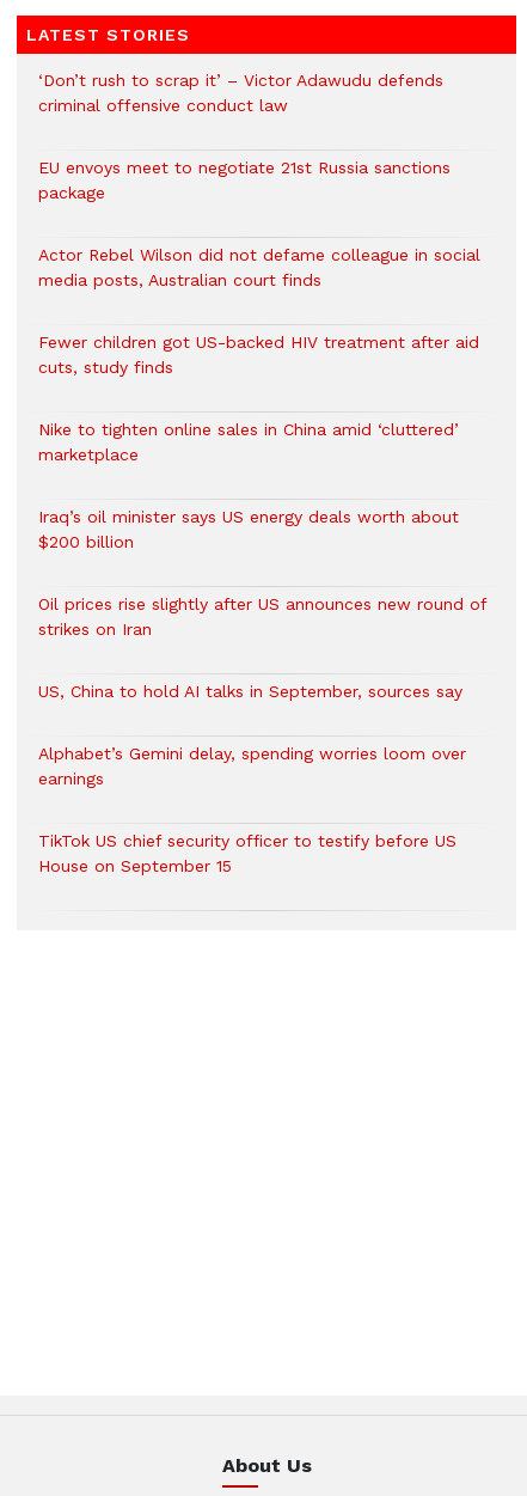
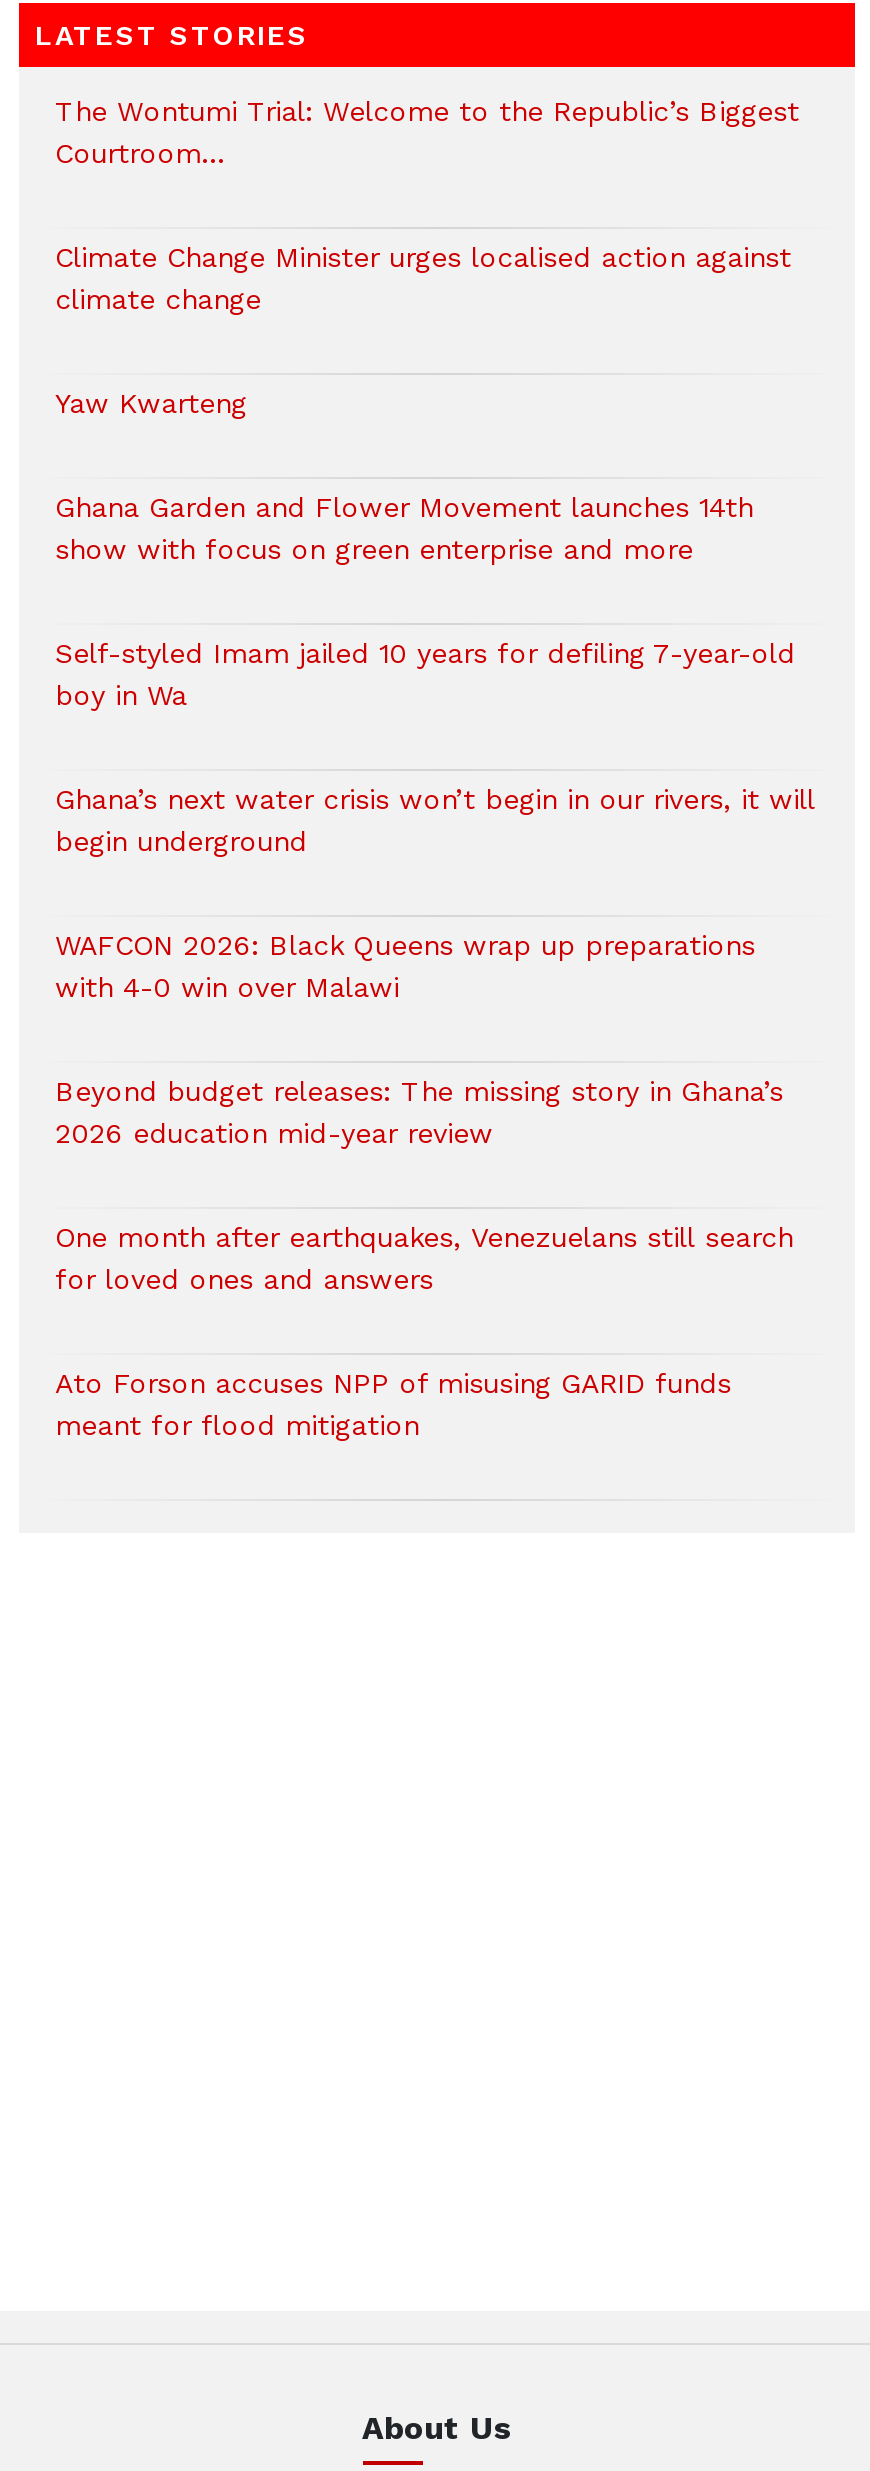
[38,71,443,115] ‘Don’t rush to scrap it’ – Victor Adawudu defends | criminal offensive conduct law -> [55,95,799,169] The Wontumi Trial: Welcome to the Republic’s Biggest | Courtroom…
[38,158,451,202] EU envoys meet to negotiate 21st Russia sanctions | package -> [55,241,791,315] Climate Change Minister urges localised action against | climate change
[38,245,480,290] Actor Rebel Wilson did not defame colleague in social | media posts, Australian court finds -> [55,387,247,419] Yaw Kwarteng
[38,333,479,377] Fewer children got US-backed HIV treatment after aid | cuts, study finds -> [55,491,753,565] Ghana Garden and Flower Movement launches 14th | show with focus on green enterprise and more
[38,420,459,464] Nike to tighten online sales in China amid ‘cluttered’ | marketplace -> [55,637,795,711] Self-styled Imam jailed 10 years for defiling 7-year-old | boy in Wa
[38,507,459,551] Iraq’s oil minister says US energy deals worth about | $200 billion -> [55,783,815,857] Ghana’s next water crisis won’t begin in our rivers, it will | begin underground
[38,594,486,639] Oil prices rise slightly after US announces new round of | strikes on Iran -> [55,929,755,1003] WAFCON 2026: Black Queens wrap up preparations | with 4-0 win over Malawi
[38,682,462,701] US, China to hold AI talks in September, sources say -> [55,1075,783,1149] Beyond budget releases: The missing story in Ghana’s | 2026 education mid-year review
[38,744,466,788] Alphabet’s Gemini delay, spending worries loom over | earnings -> [55,1221,793,1295] One month after earthquakes, Venezuelans still search | for loved ones and answers
[38,831,456,875] TikTok US chief security officer to testify before US | House on September 15 -> [55,1367,731,1441] Ato Forson accuses NPP of misusing GARID funds | meant for flood mitigation

